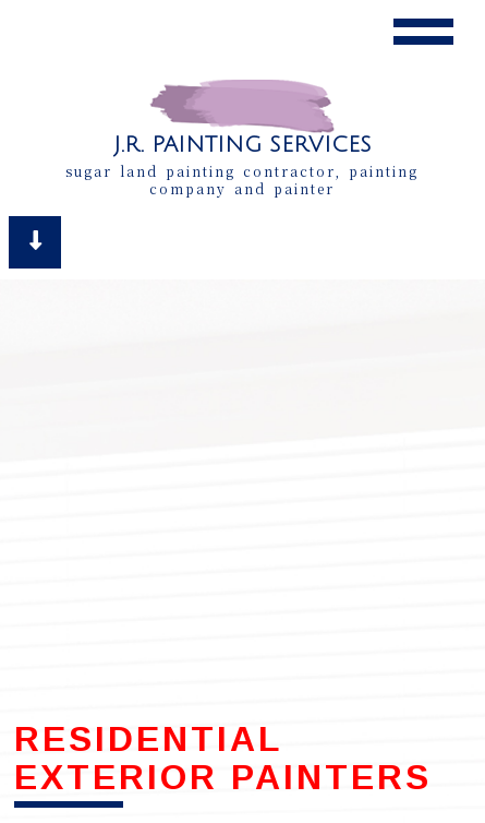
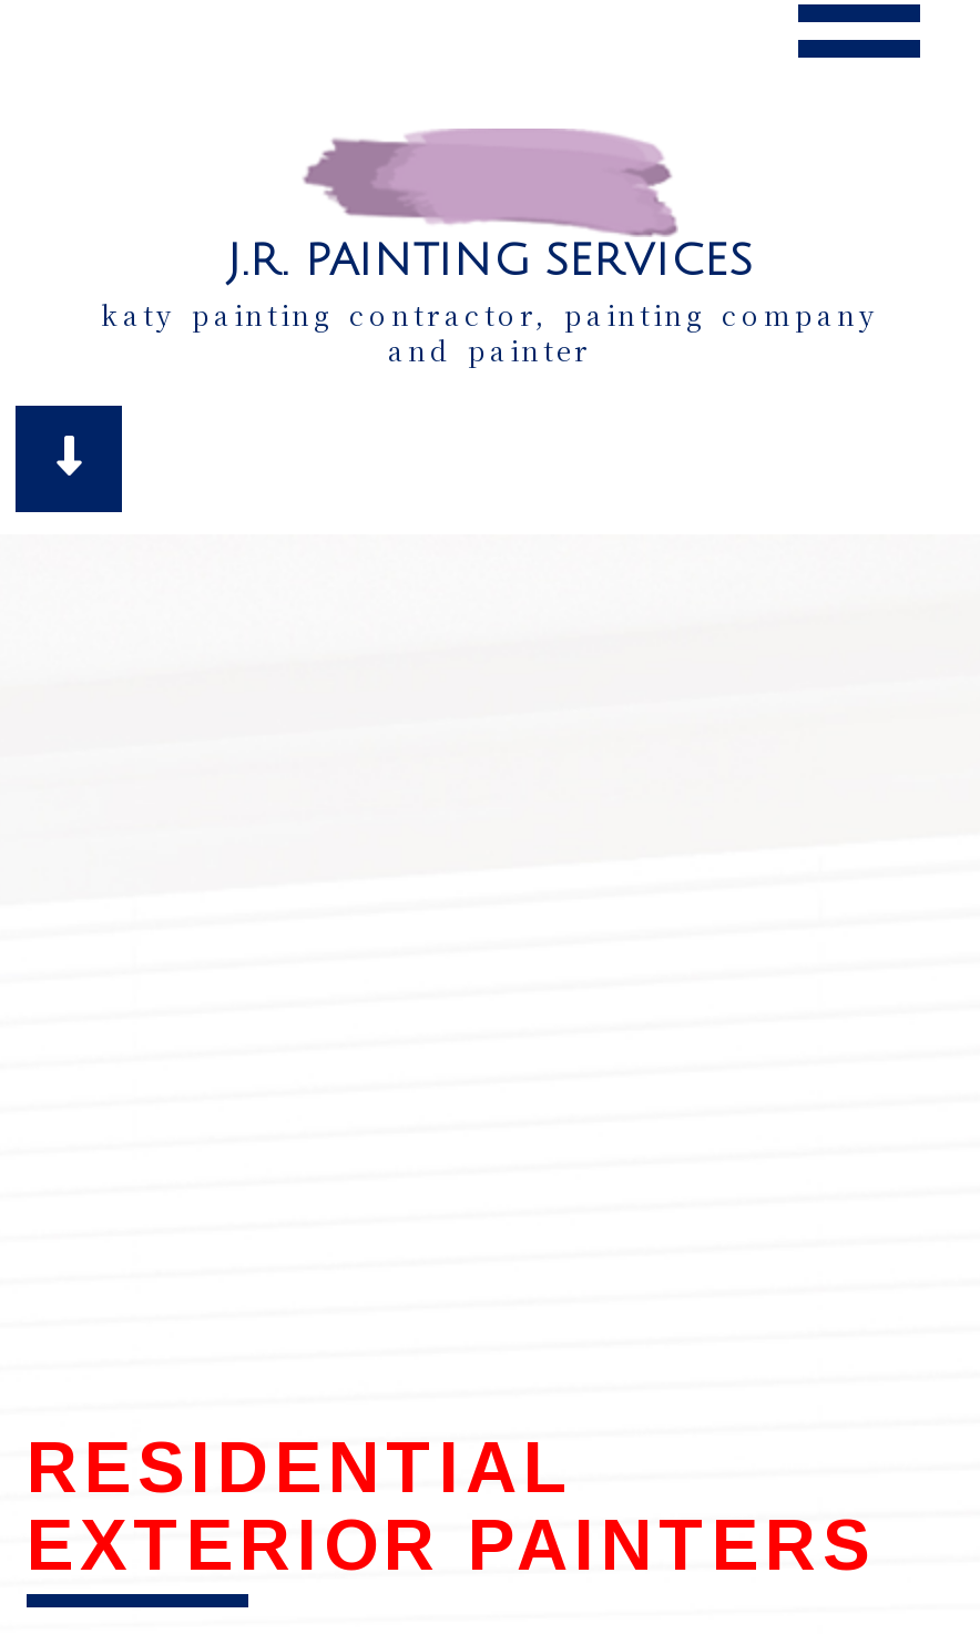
[65,162,419,198] sugar land painting contractor, painting | company and painter -> [101,295,879,368] katy painting contractor, painting company | and painter

